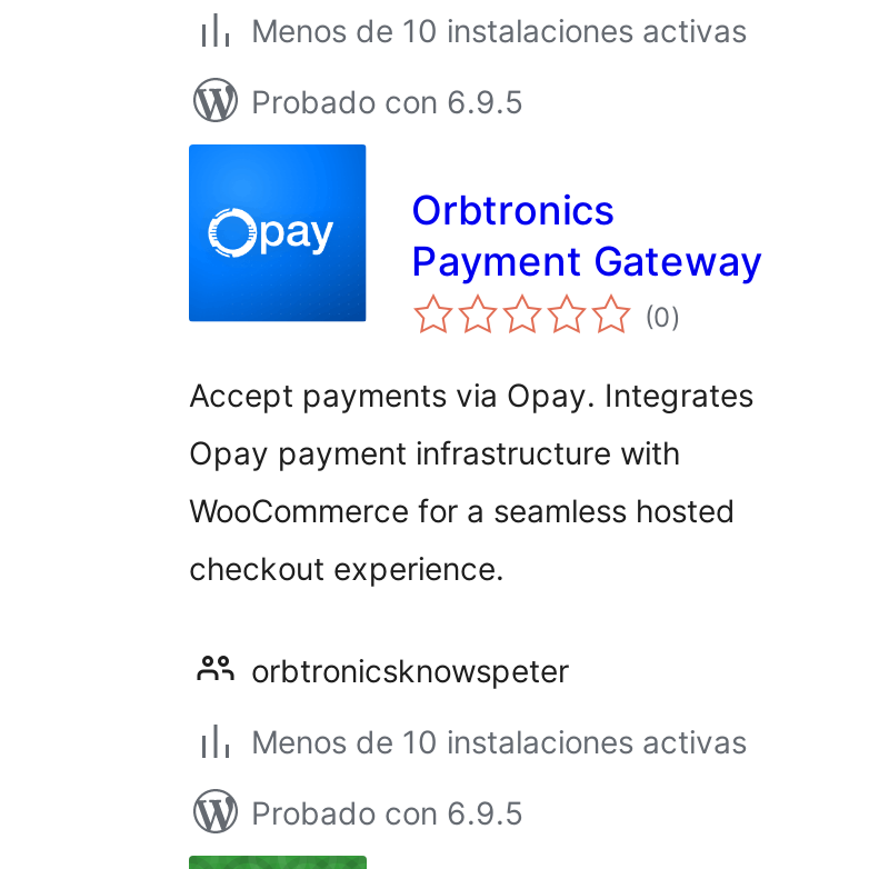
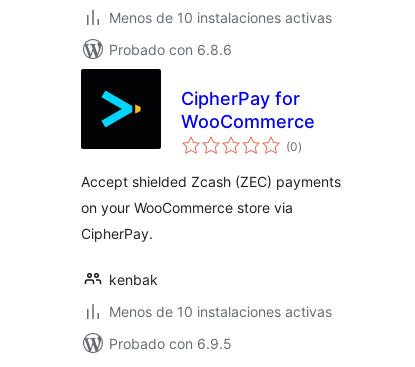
[251,82,525,120] Probado con 6.9.5 -> [109,41,232,58] Probado con 6.8.6
[187,142,762,324] [image] | Orbtronics | Payment Gateway -> [80,68,315,150] [image] | CipherPay for | WooCommerce
[189,376,753,689] Accept payments via Opay. Integrates | Opay payment infrastructure with | WooCommerce for a seamless hosted | checkout experience. | orbtronicsknowspeter -> [81,173,341,288] Accept shielded Zcash (ZEC) payments | on your WooCommerce store via | CipherPay. | kenbak

